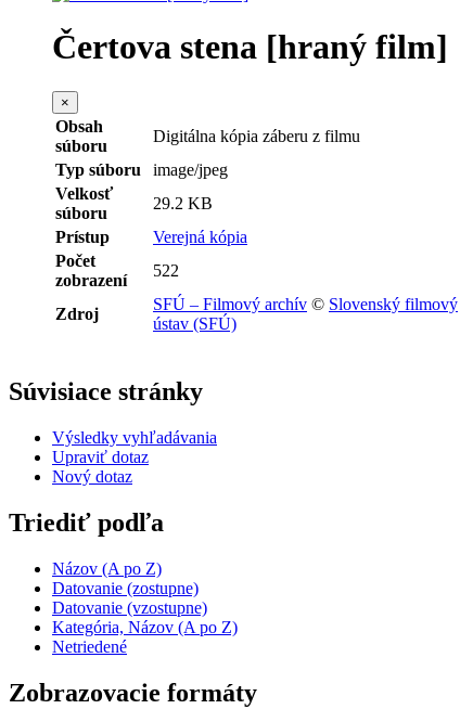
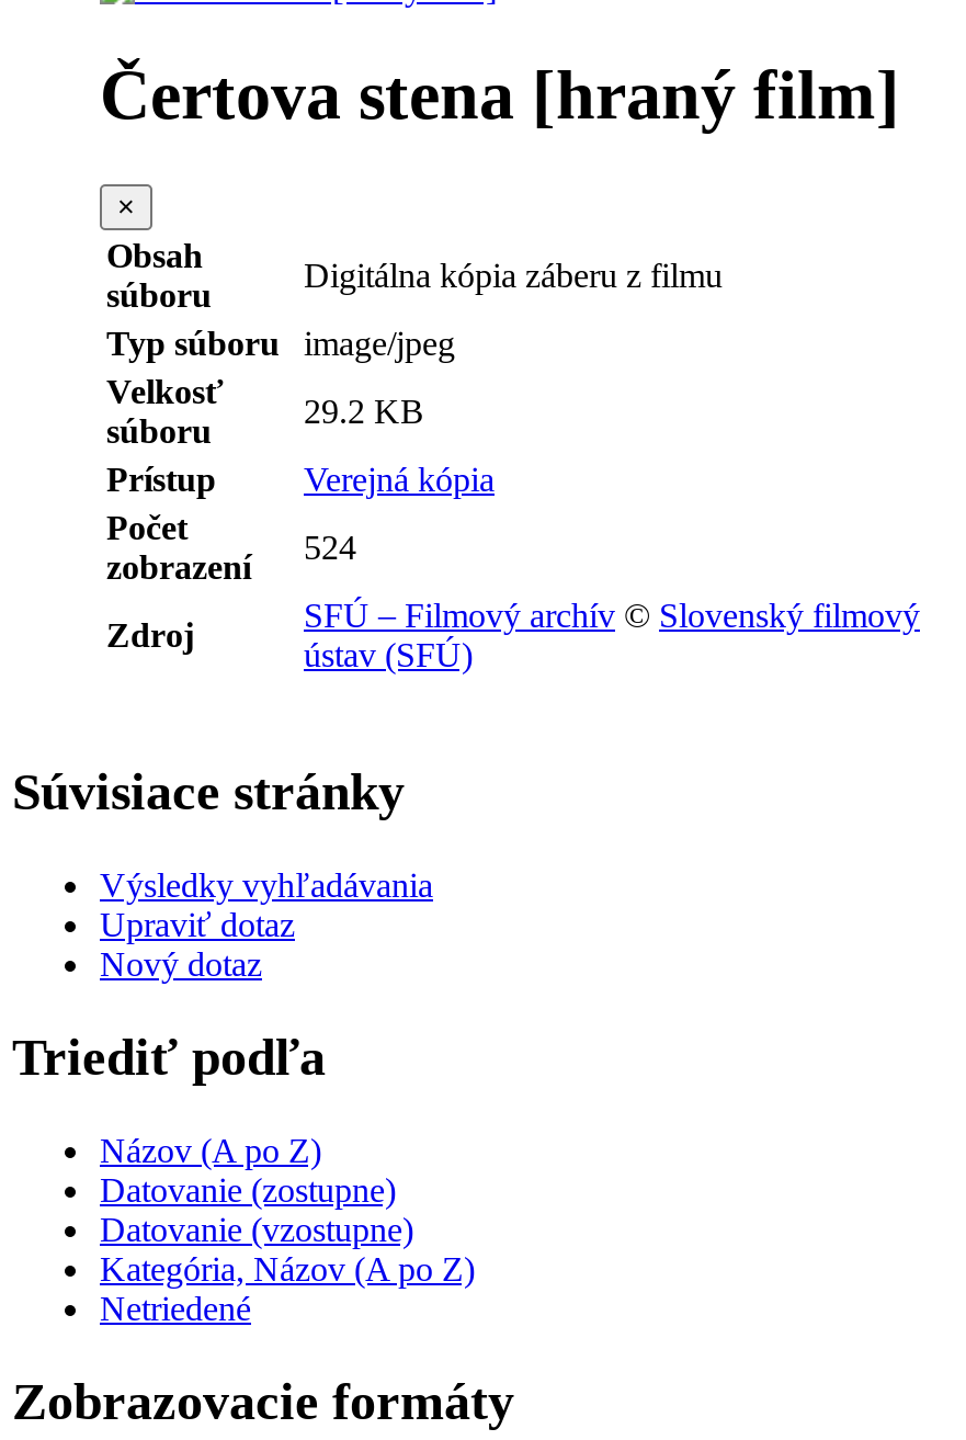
[153,261,179,279] 522 -> [304,528,356,565] 524

